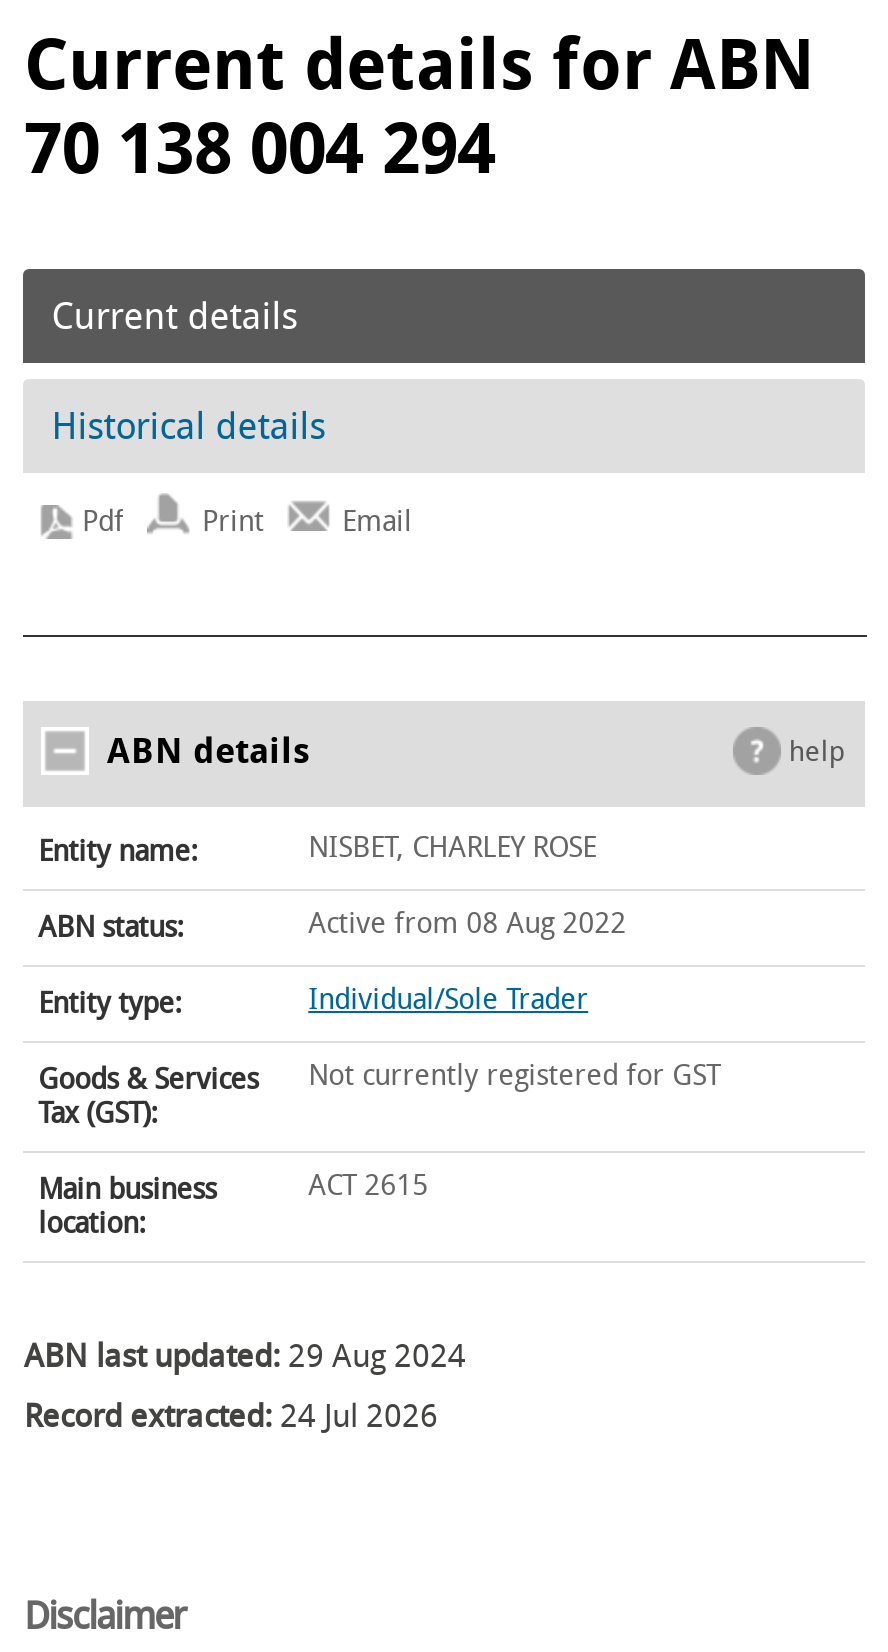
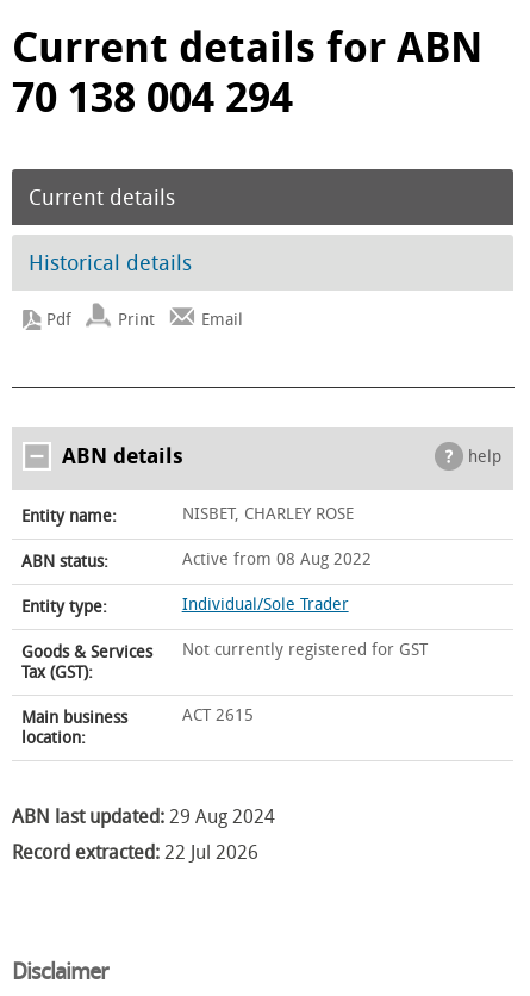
[24,1397,438,1435] Record extracted: 24 Jul 2026 -> [12,841,259,864] Record extracted: 22 Jul 2026

